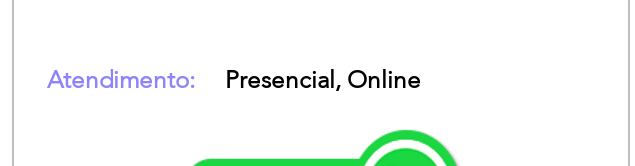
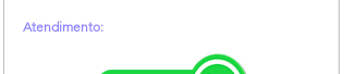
[225,64,421,94] Presencial, Online -> none

